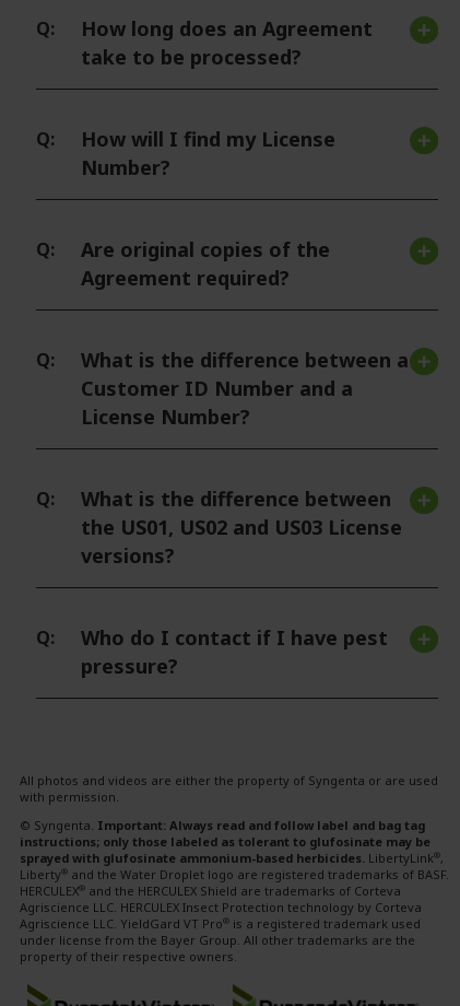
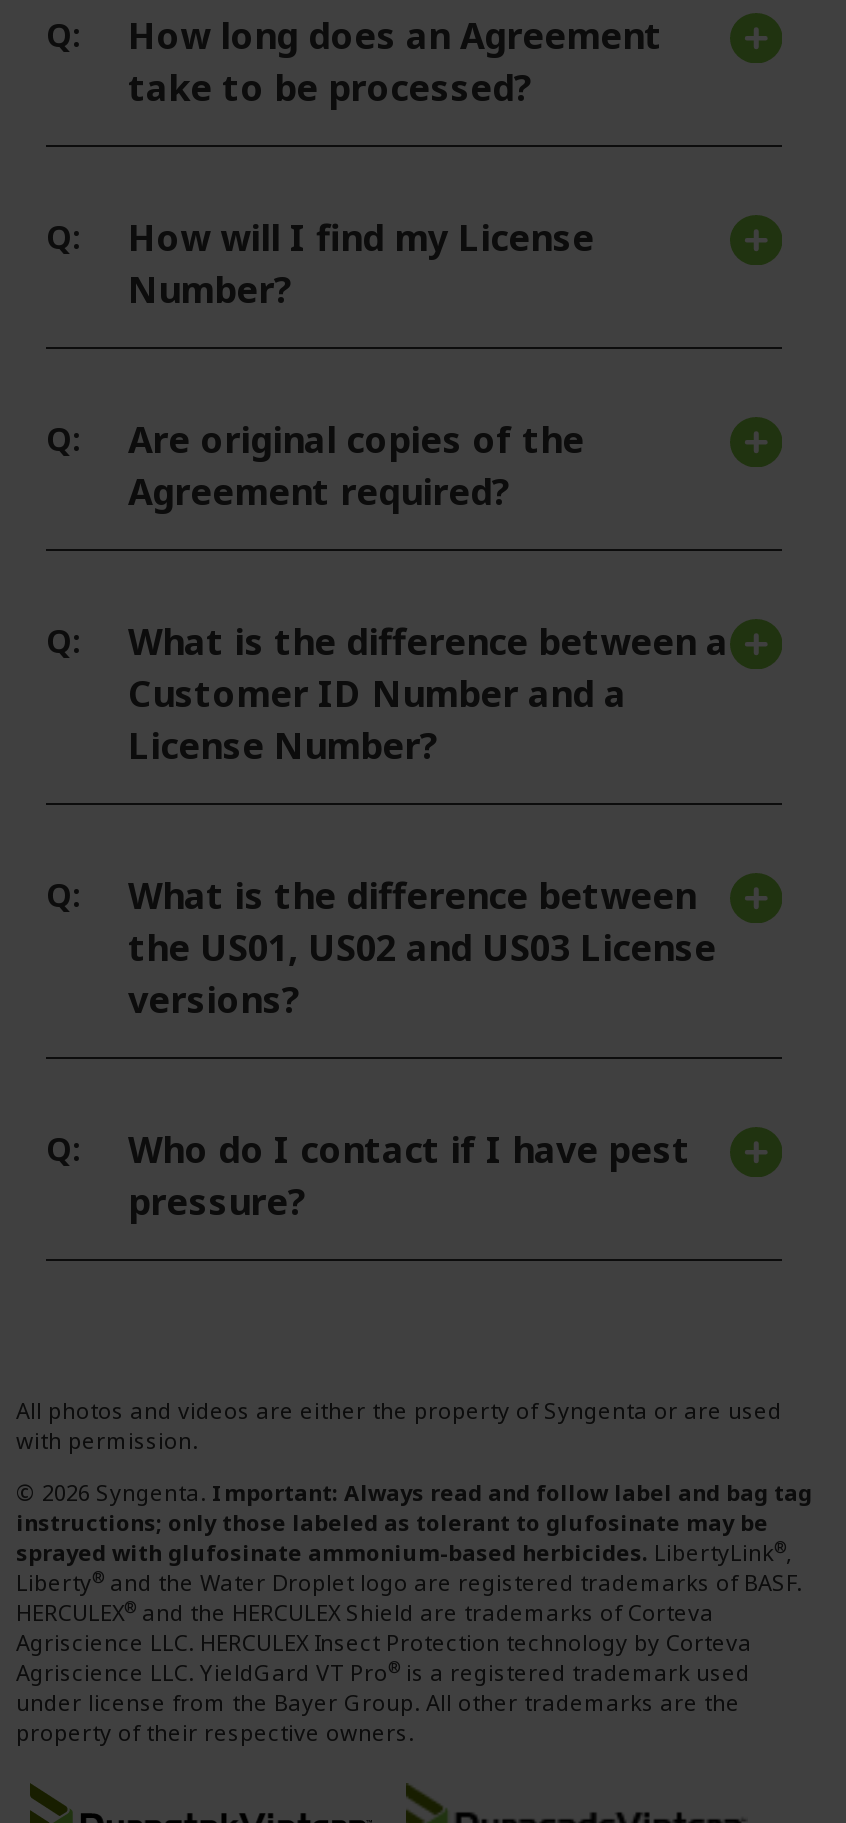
[20,817,425,833] © Syngenta. Important: Always read and follow label and bag tag -> [16,1476,812,1506] © 2026 Syngenta. Important: Always read and follow label and bag tag

